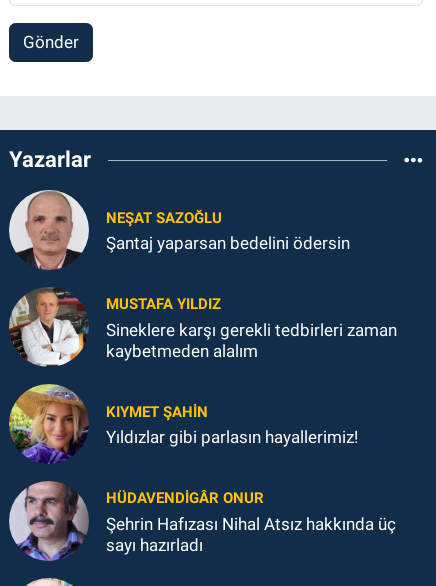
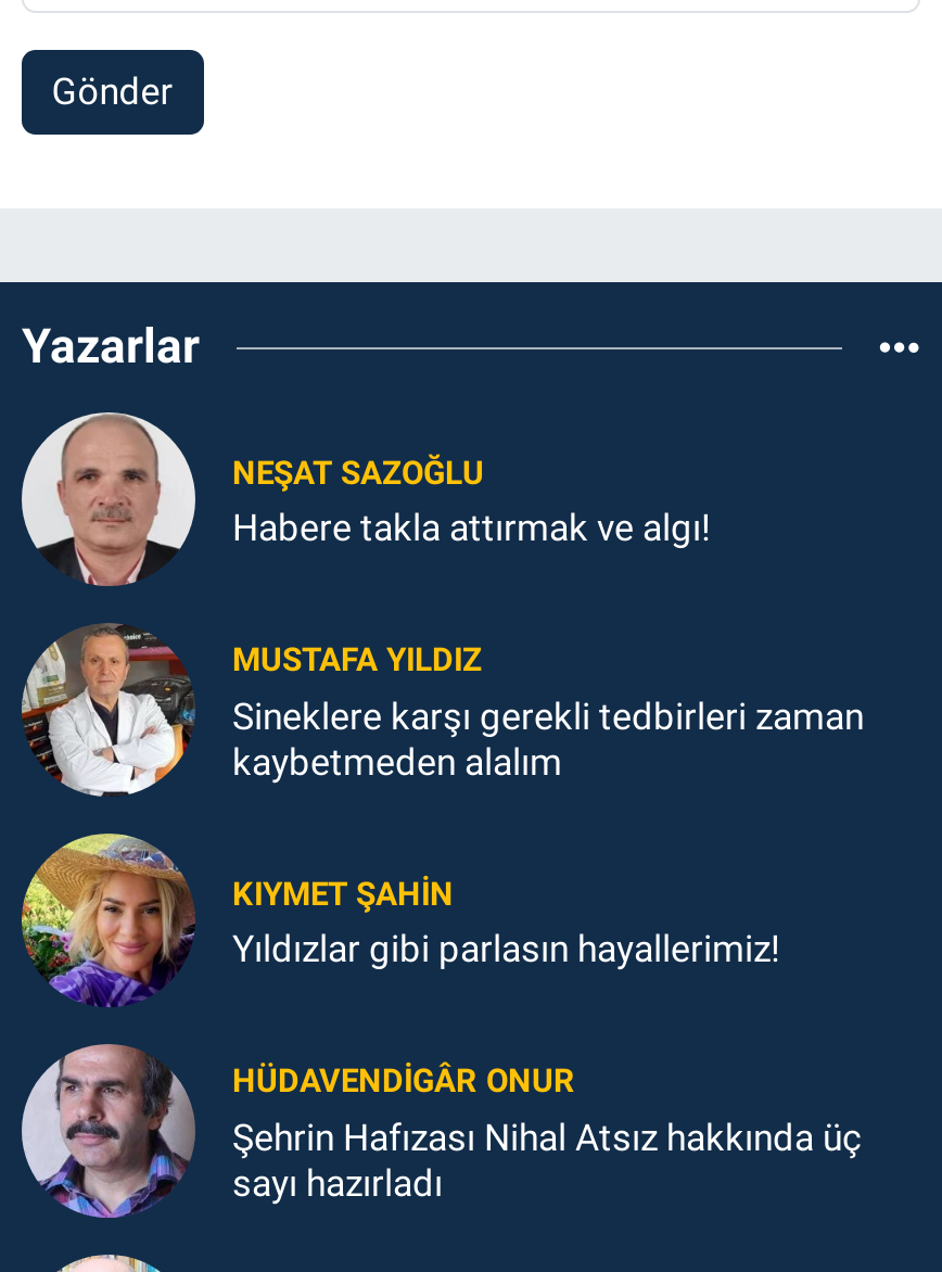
[106,233,350,253] Şantaj yaparsan bedelini ödersin -> [232,506,710,549] Habere takla attırmak ve algı!

